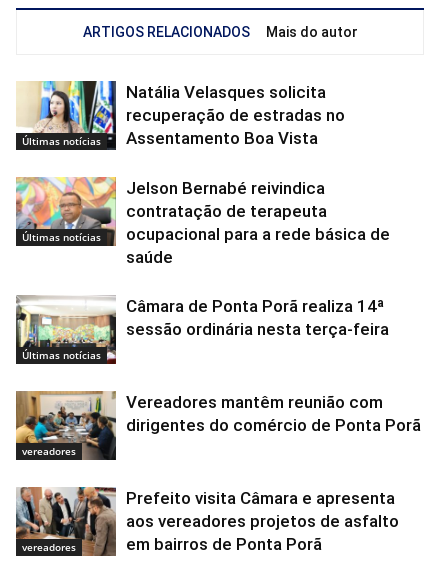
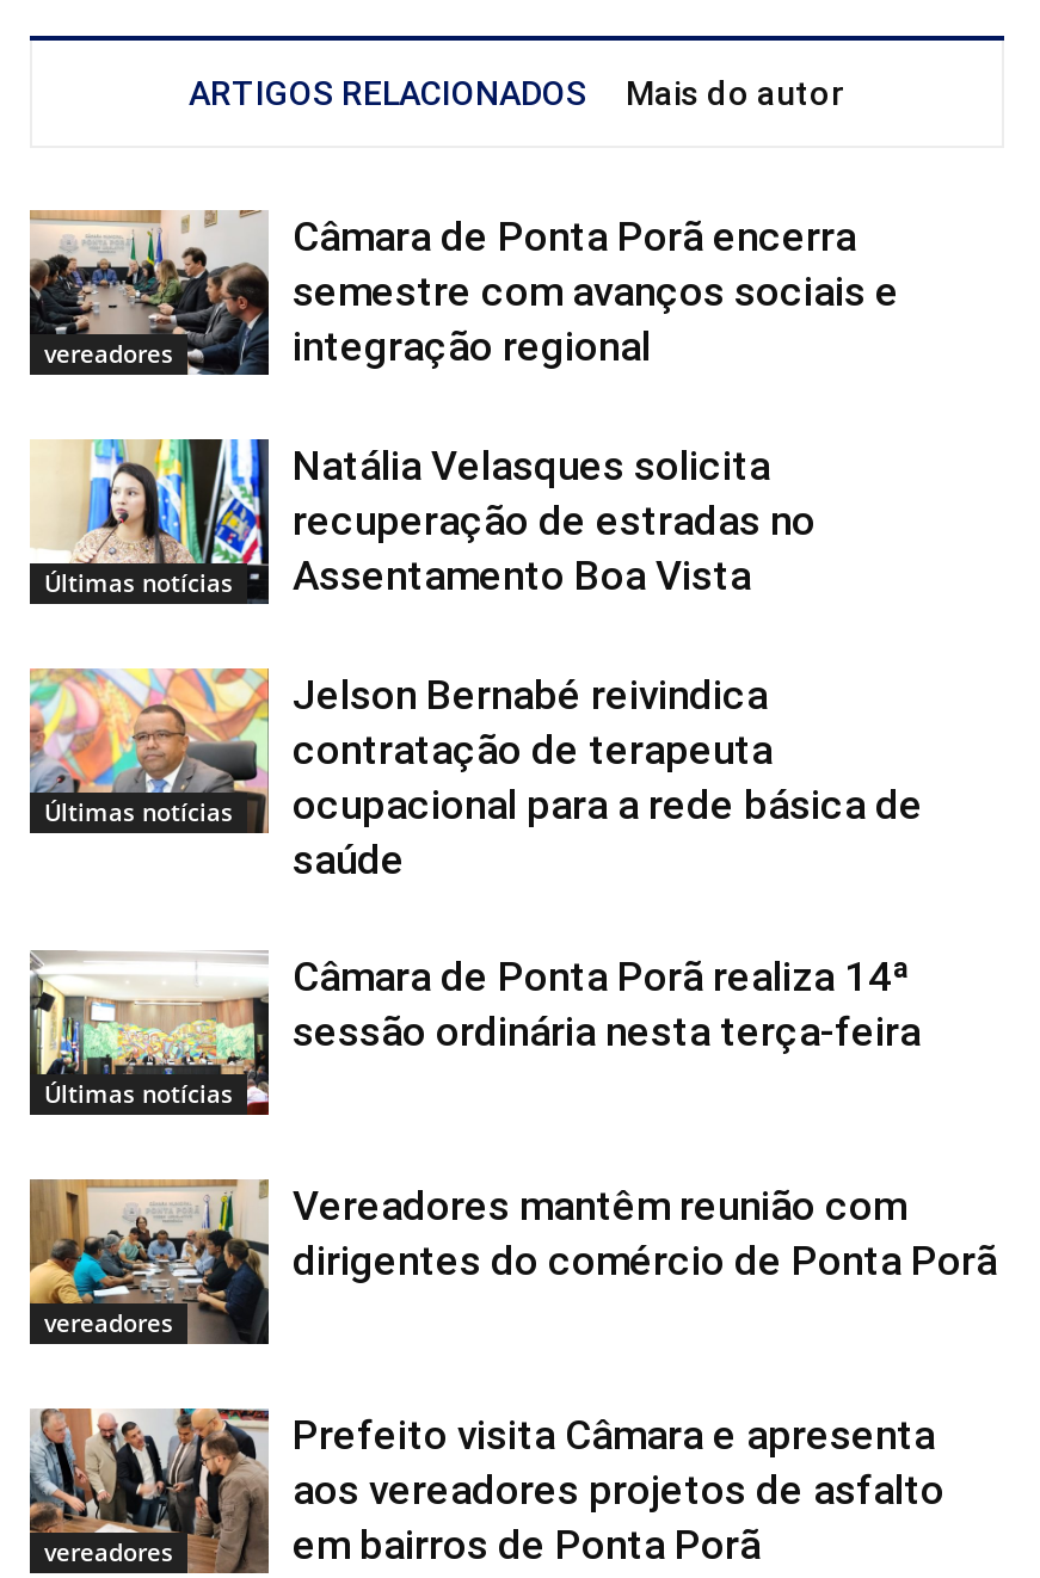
none -> [27,208,259,375] [image] | vereadores
none -> [293,212,899,370] Câmara de Ponta Porã encerra | semestre com avanços sociais e | integração regional

